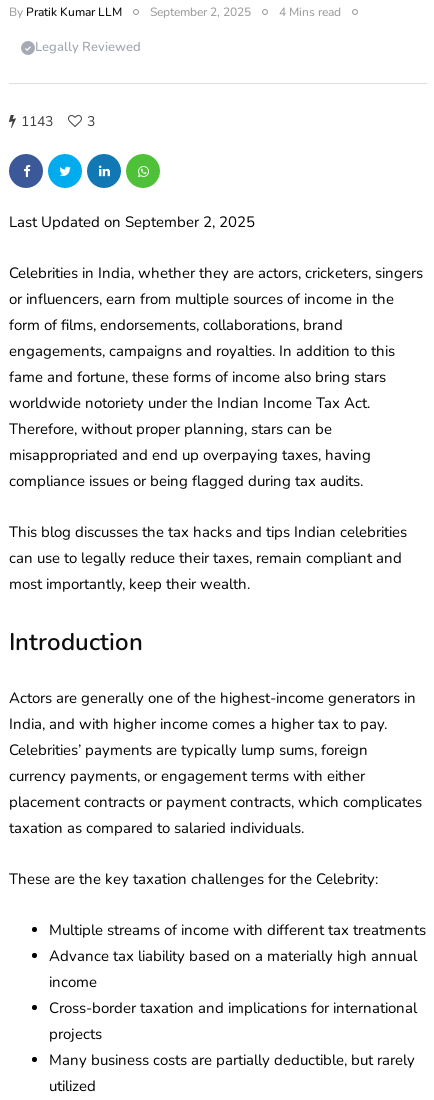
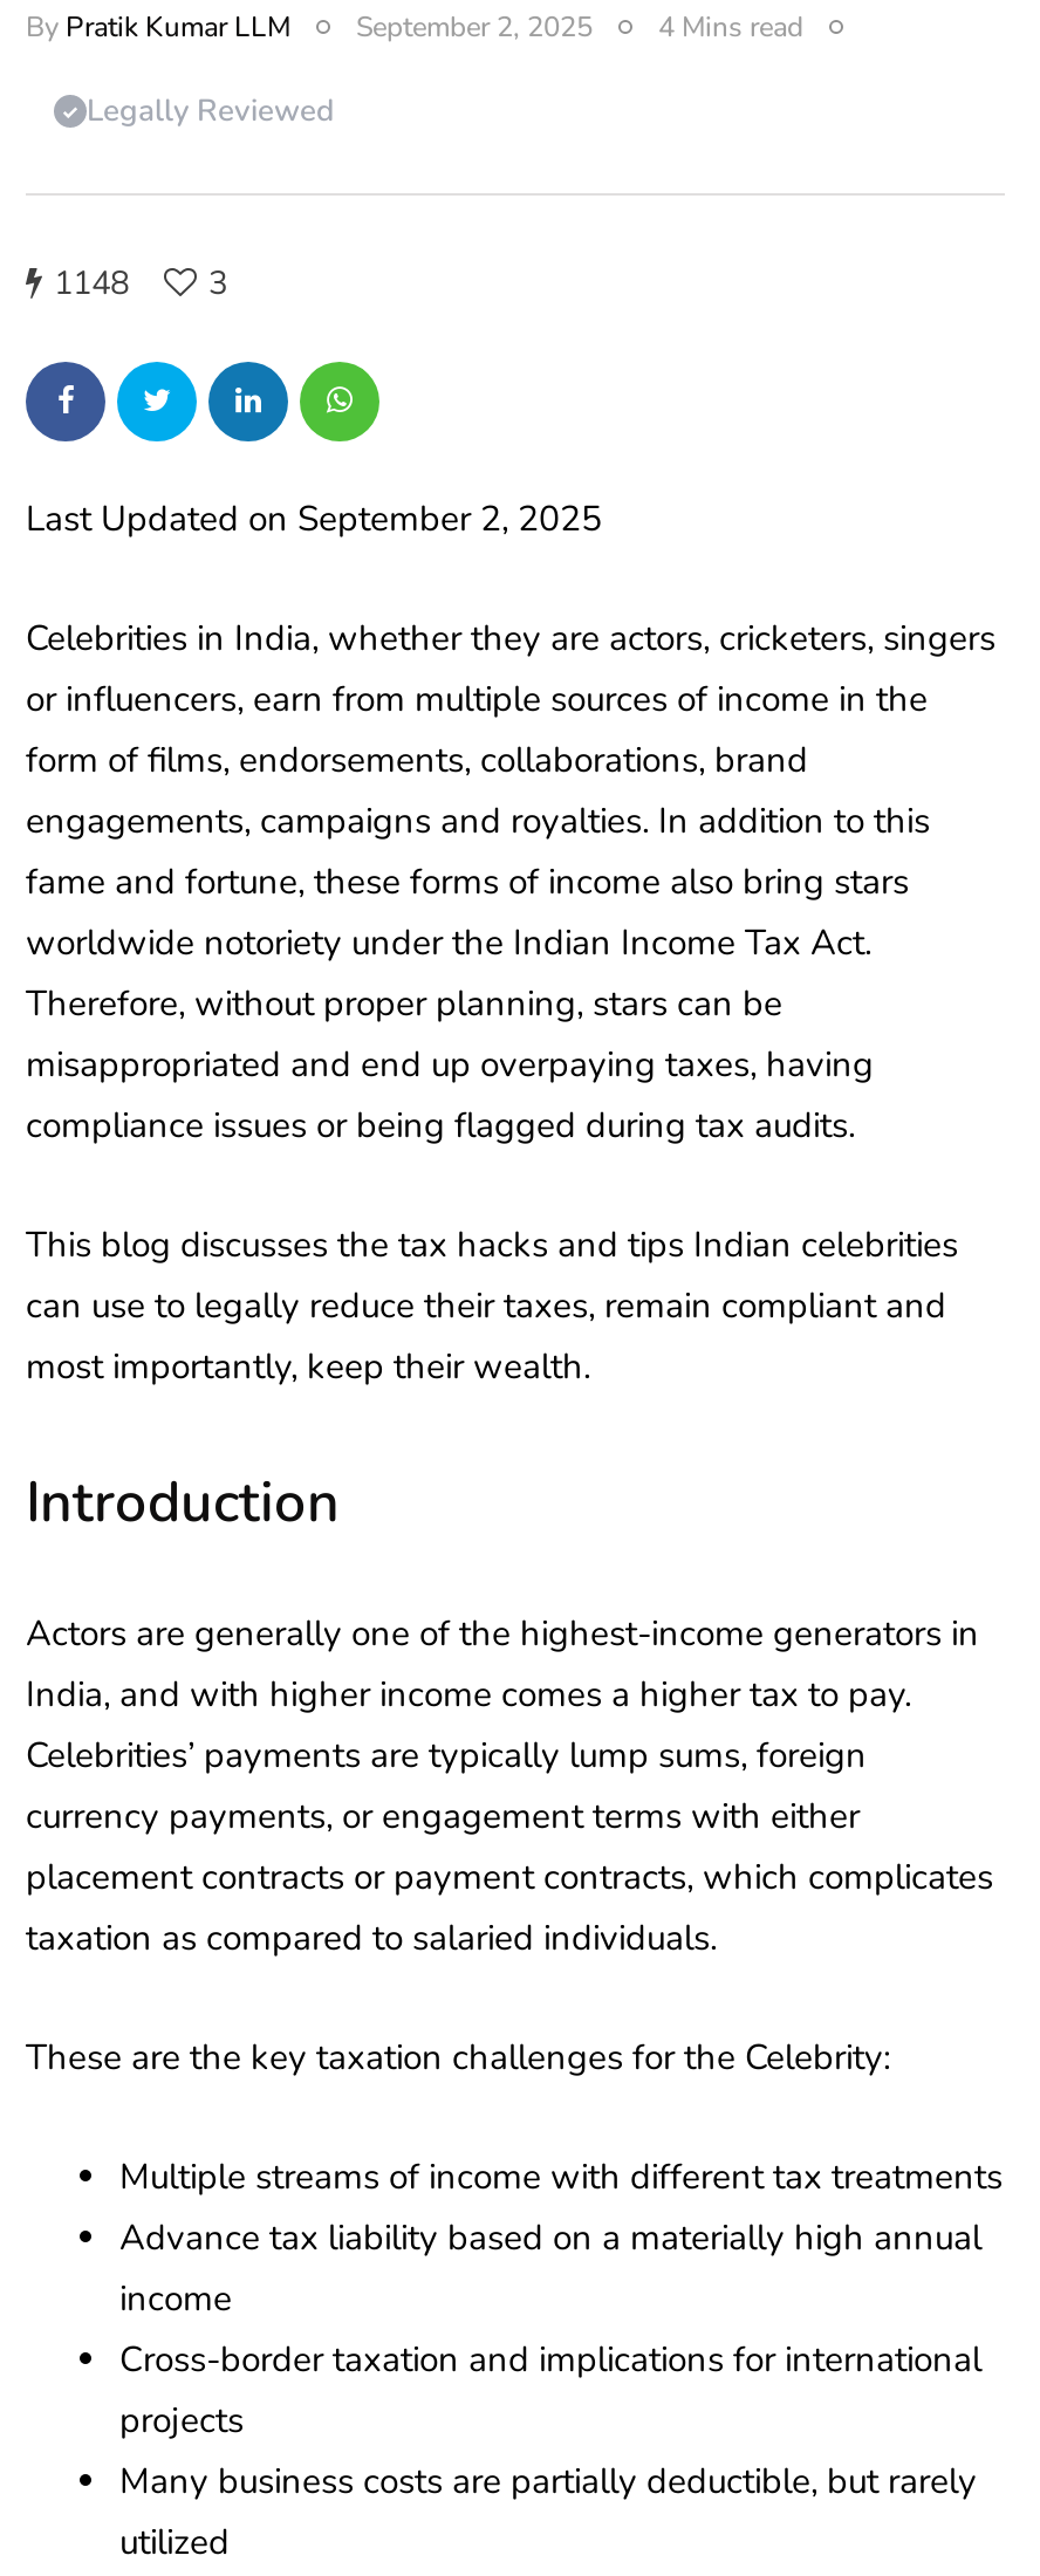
[21,112,95,131] 1143 3 -> [54,262,227,306] 1148 3

